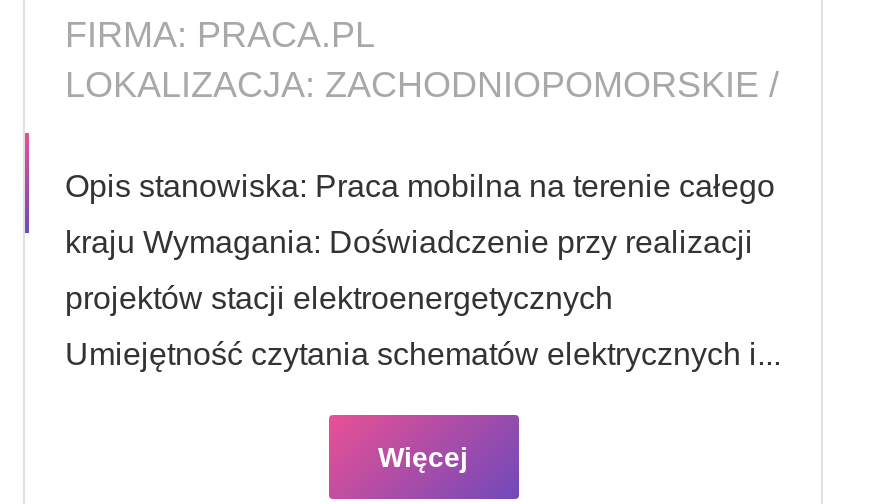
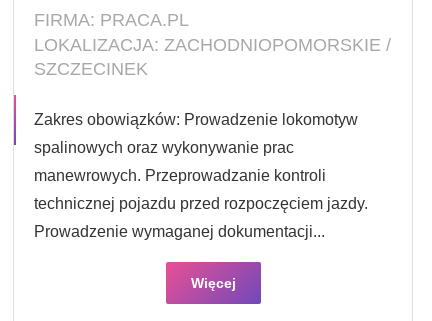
[65,169,781,371] Opis stanowiska: Praca mobilna na terenie całego | kraju Wymagania: Doświadczenie przy realizacji | projektów stacji elektroenergetycznych | Umiejętność czytania schematów elektrycznych i... -> [34,59,368,240] SZCZECINEK | Zakres obowiązków: Prowadzenie lokomotyw | spalinowych oraz wykonywanie prac | manewrowych. Przeprowadzanie kontroli | technicznej pojazdu przed rozpoczęciem jazdy. | Prowadzenie wymaganej dokumentacji...

